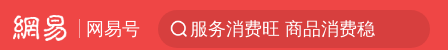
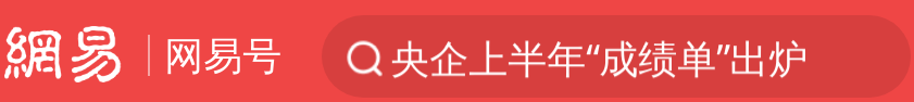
[190,16,375,40] 服务消费旺 商品消费稳 -> [390,29,808,81] 央企上半年“成绩单”出炉

